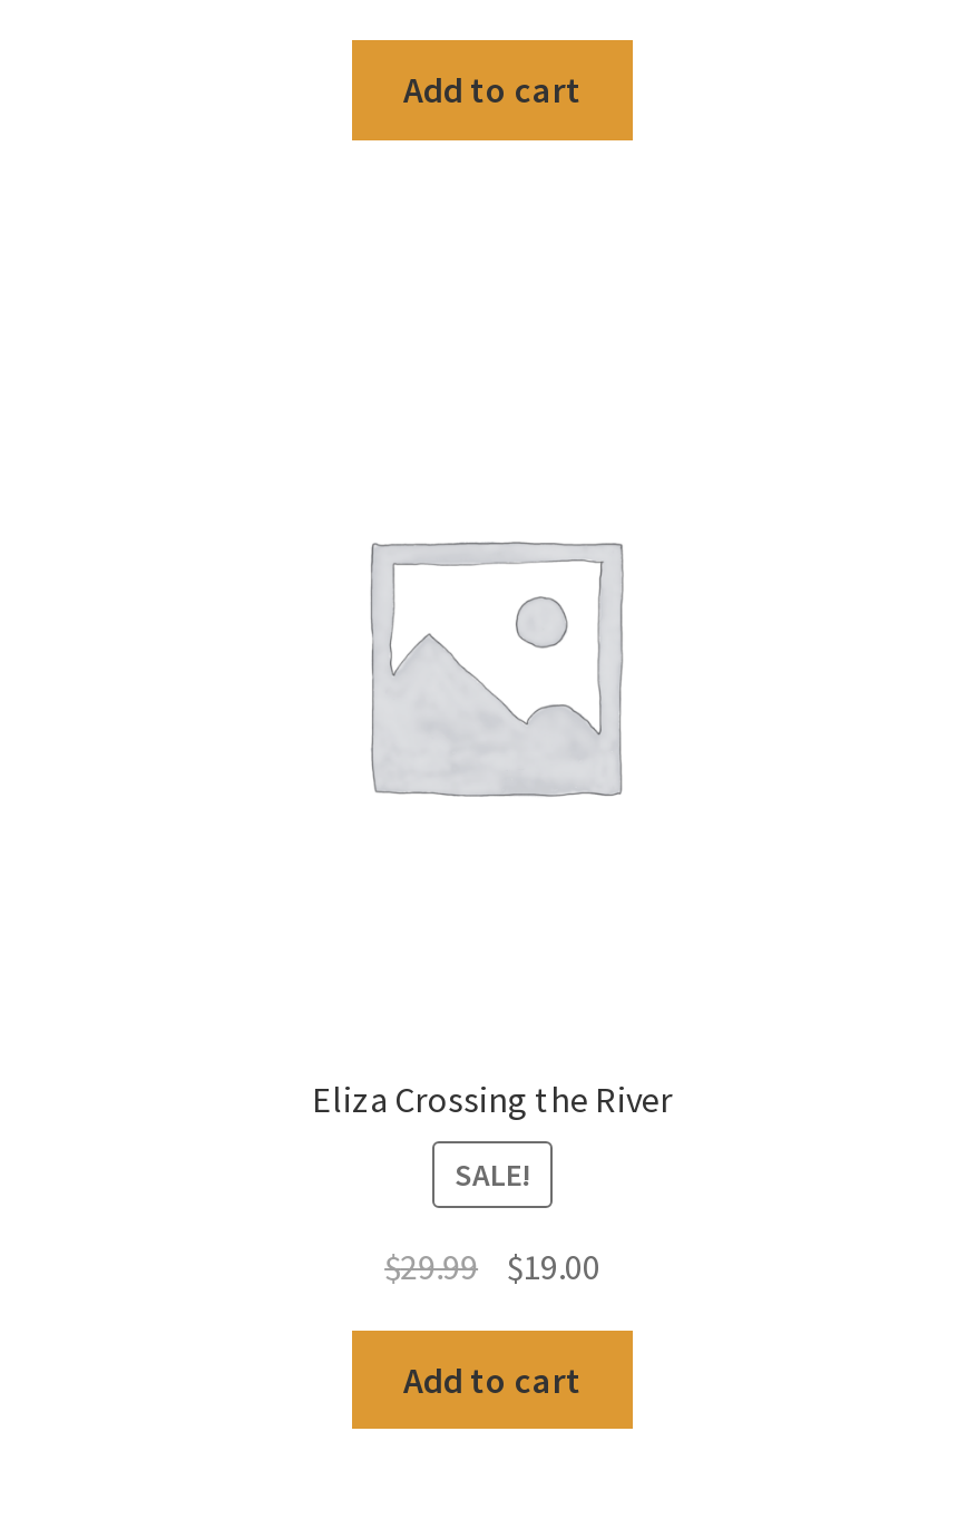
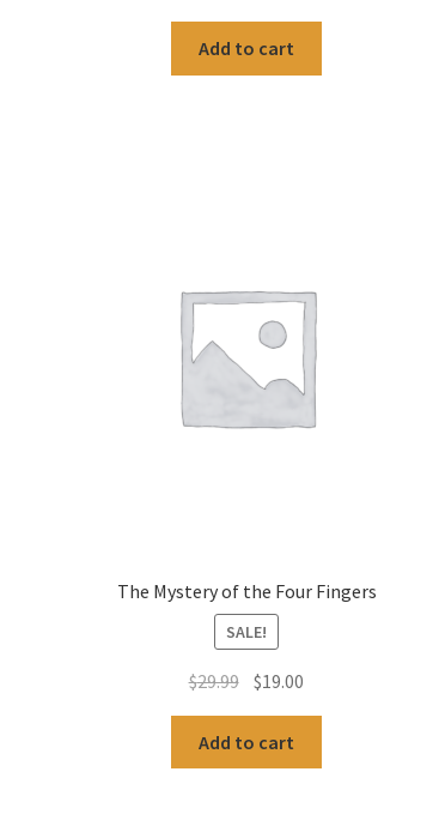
[312,1077,673,1122] Eliza Crossing the River -> [117,580,376,603] The Mystery of the Four Fingers

